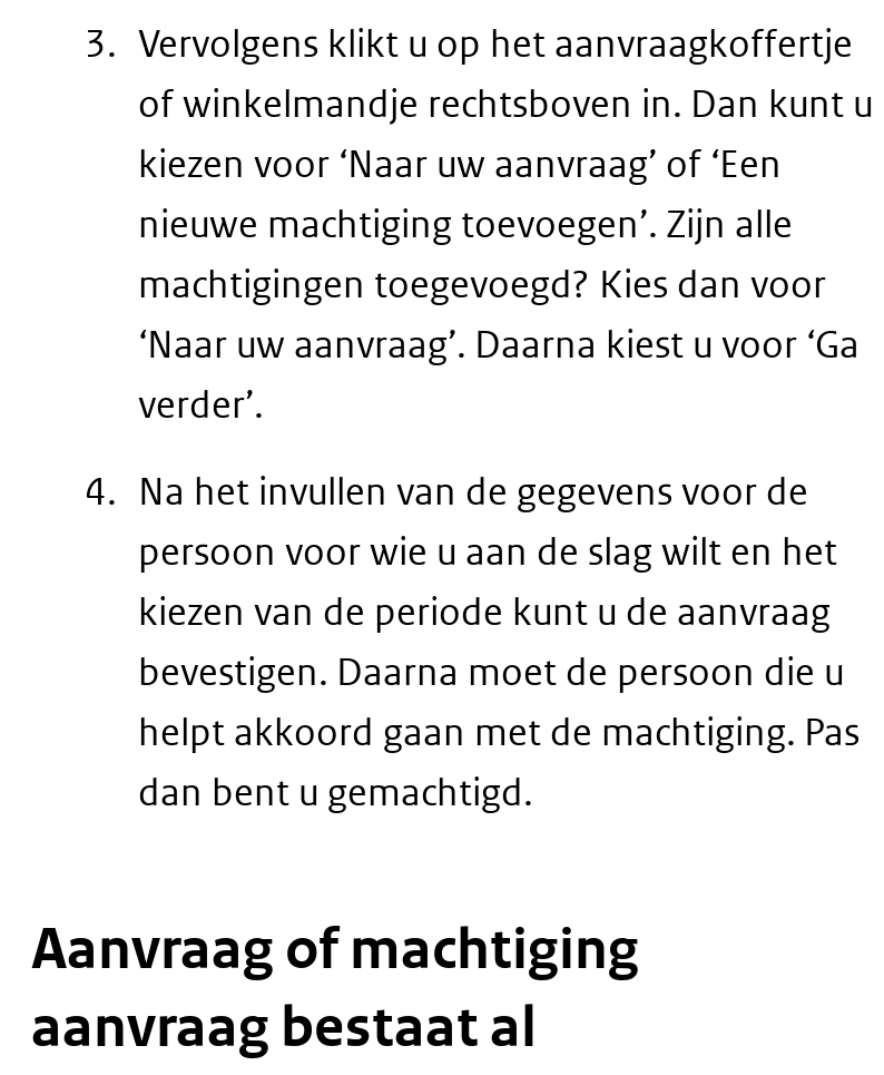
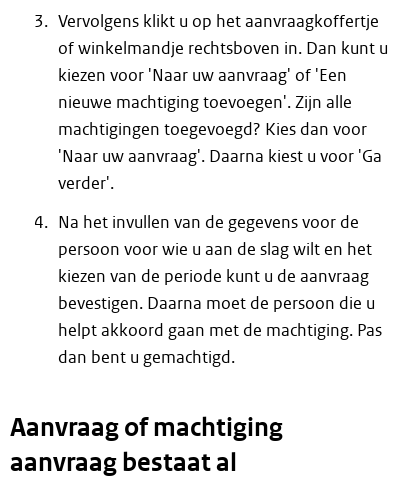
[138,141,782,188] kiezen voor ‘Naar uw aanvraag’ of ‘Een -> [58,65,347,86] kiezen voor 'Naar uw aanvraag' of 'Een
[138,202,793,248] nieuwe machtiging toevoegen’. Zijn alle -> [58,92,352,113] nieuwe machtiging toevoegen'. Zijn alle
[138,322,860,429] ‘Naar uw aanvraag’. Daarna kiest u voor ‘Ga | verder’. -> [58,146,382,194] 'Naar uw aanvraag'. Daarna kiest u voor 'Ga | verder'.

